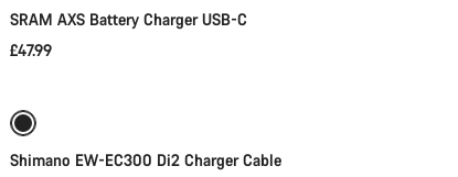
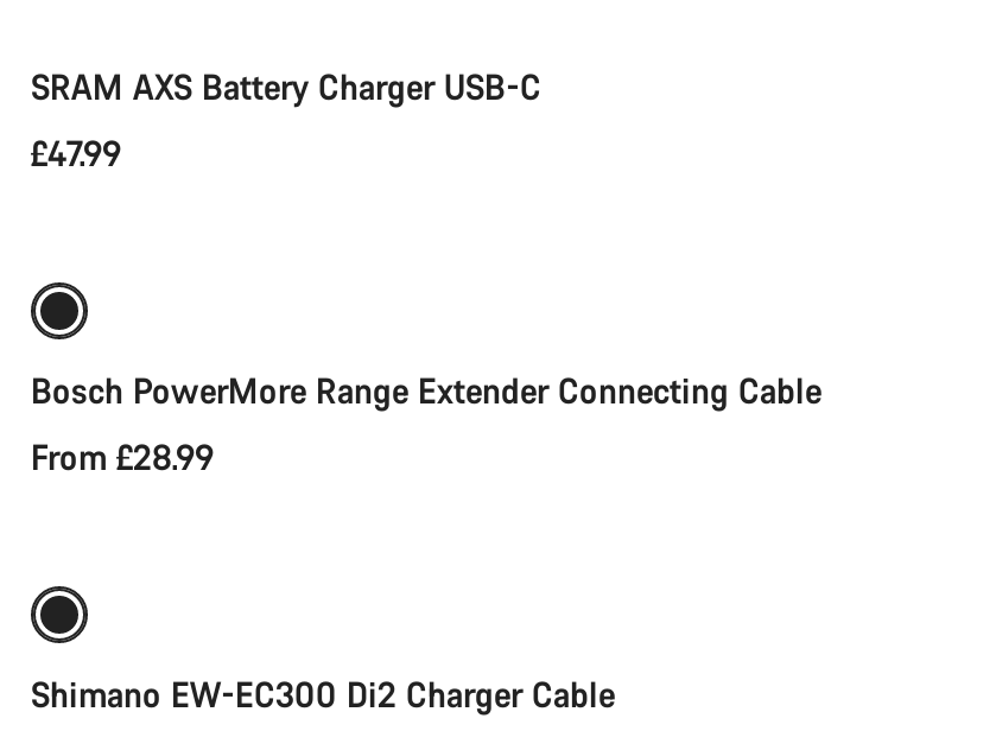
none -> [31,368,821,479] Bosch PowerMore Range Extender Connecting Cable | From £28.99

